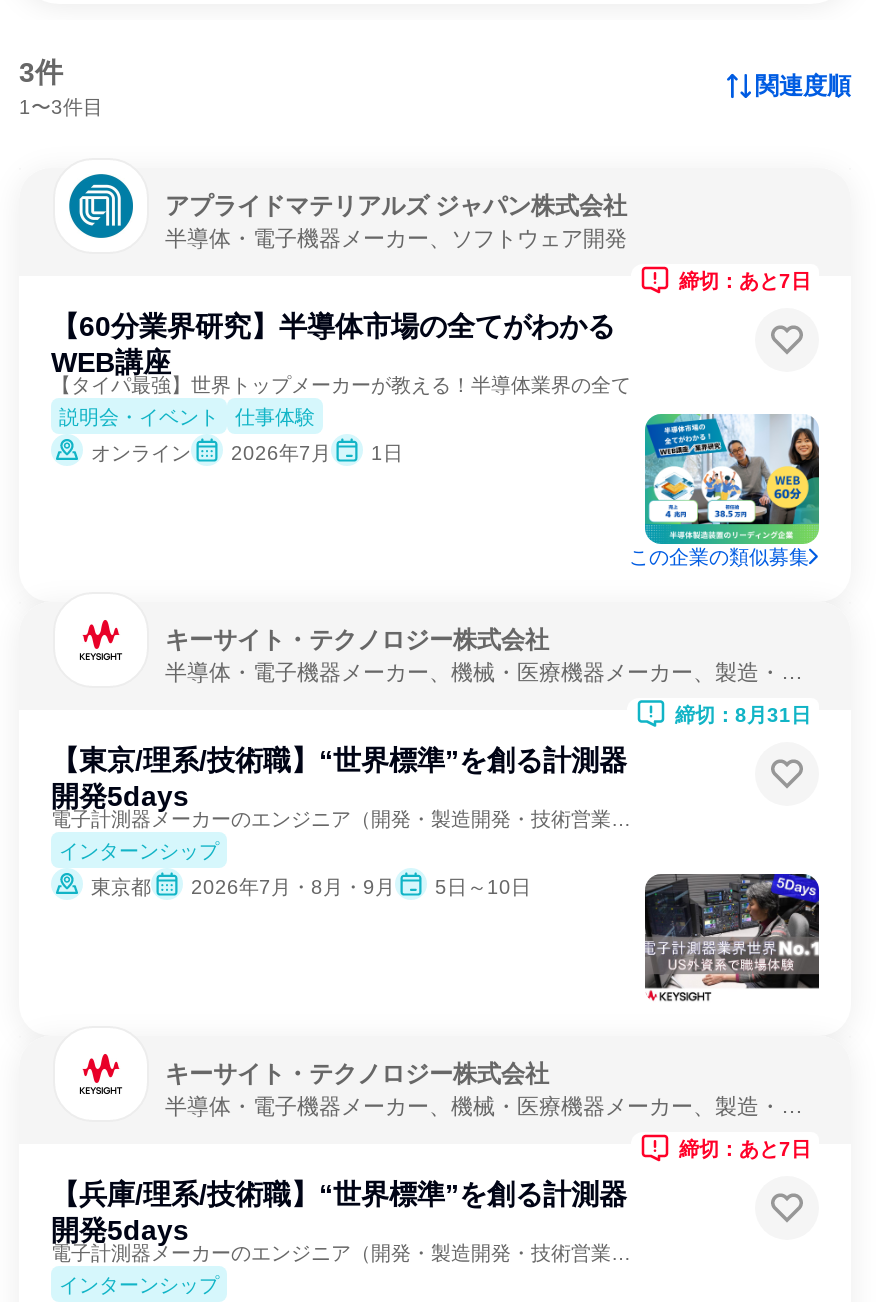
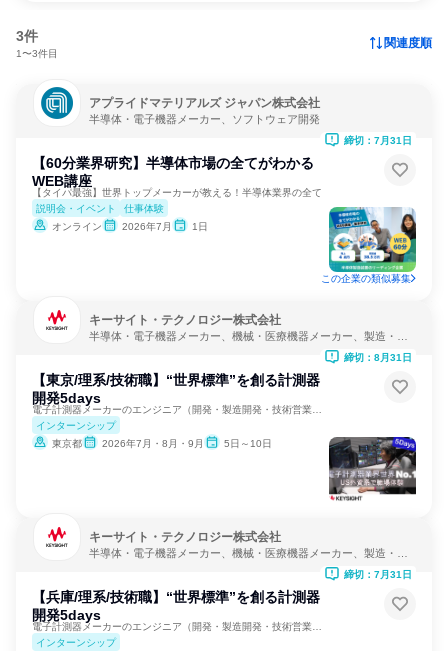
[679,269,811,291] 締切：あと7日 -> [344,134,412,145] 締切：7月31日
[679,1137,811,1159] 締切：あと7日 -> [344,568,412,579] 締切：7月31日

